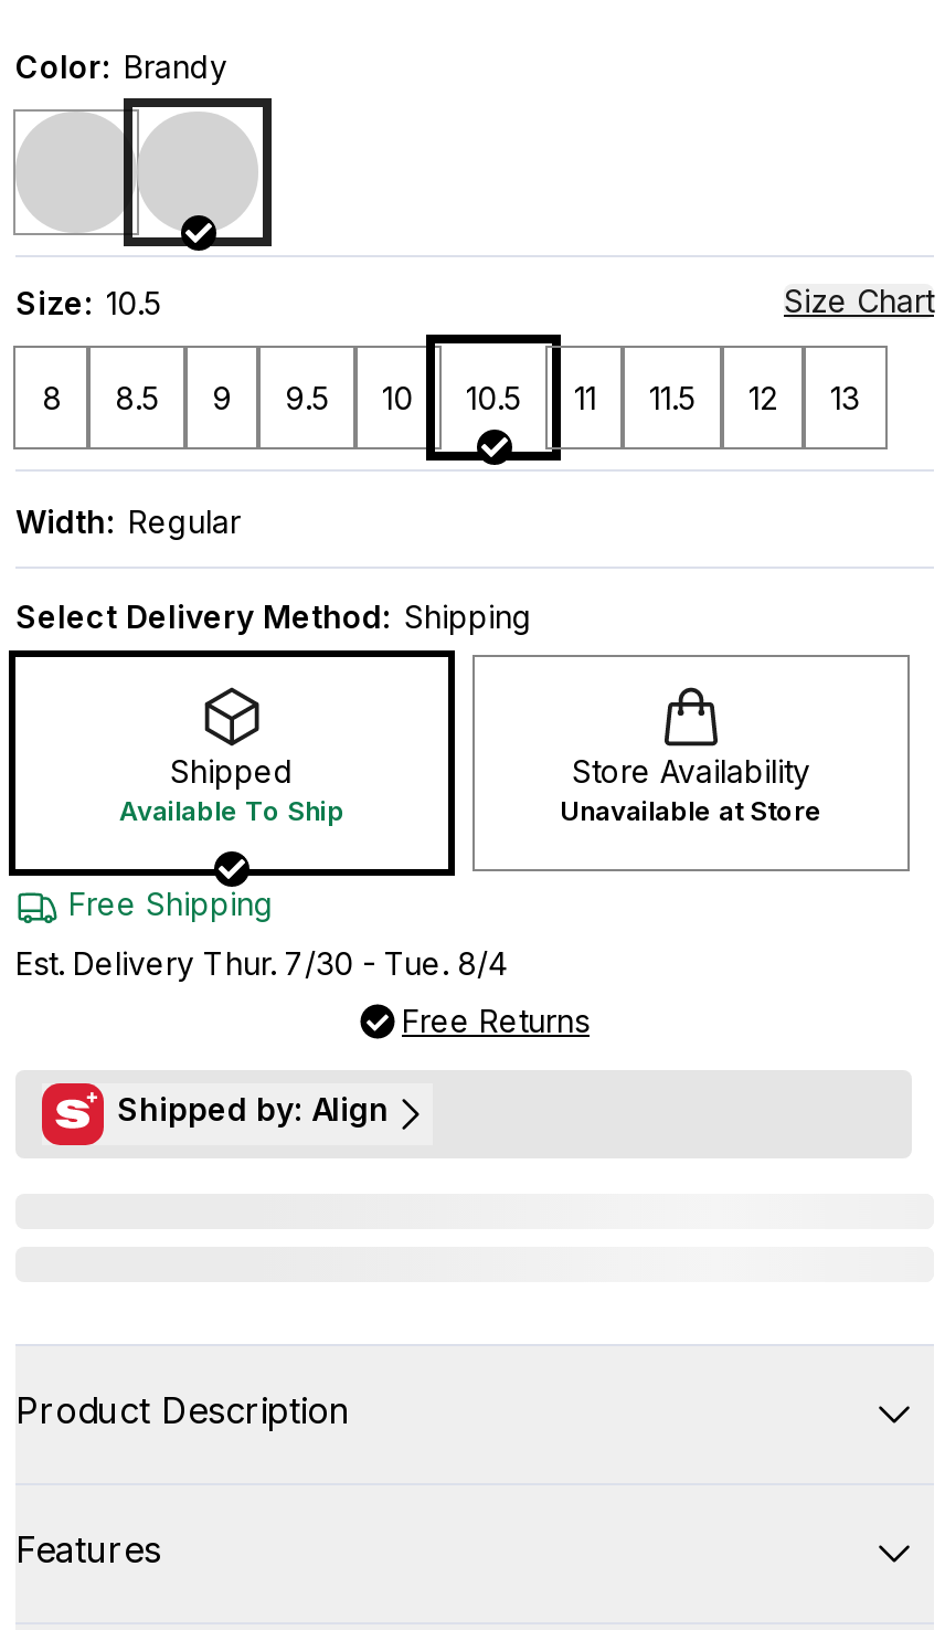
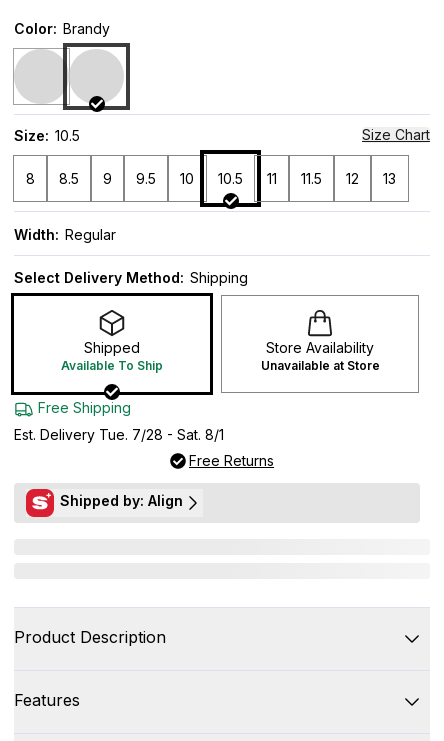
[15,944,508,981] Est. Delivery Thur. 7/30 - Tue. 8/4 -> [14,426,224,443] Est. Delivery Tue. 7/28 - Sat. 8/1

